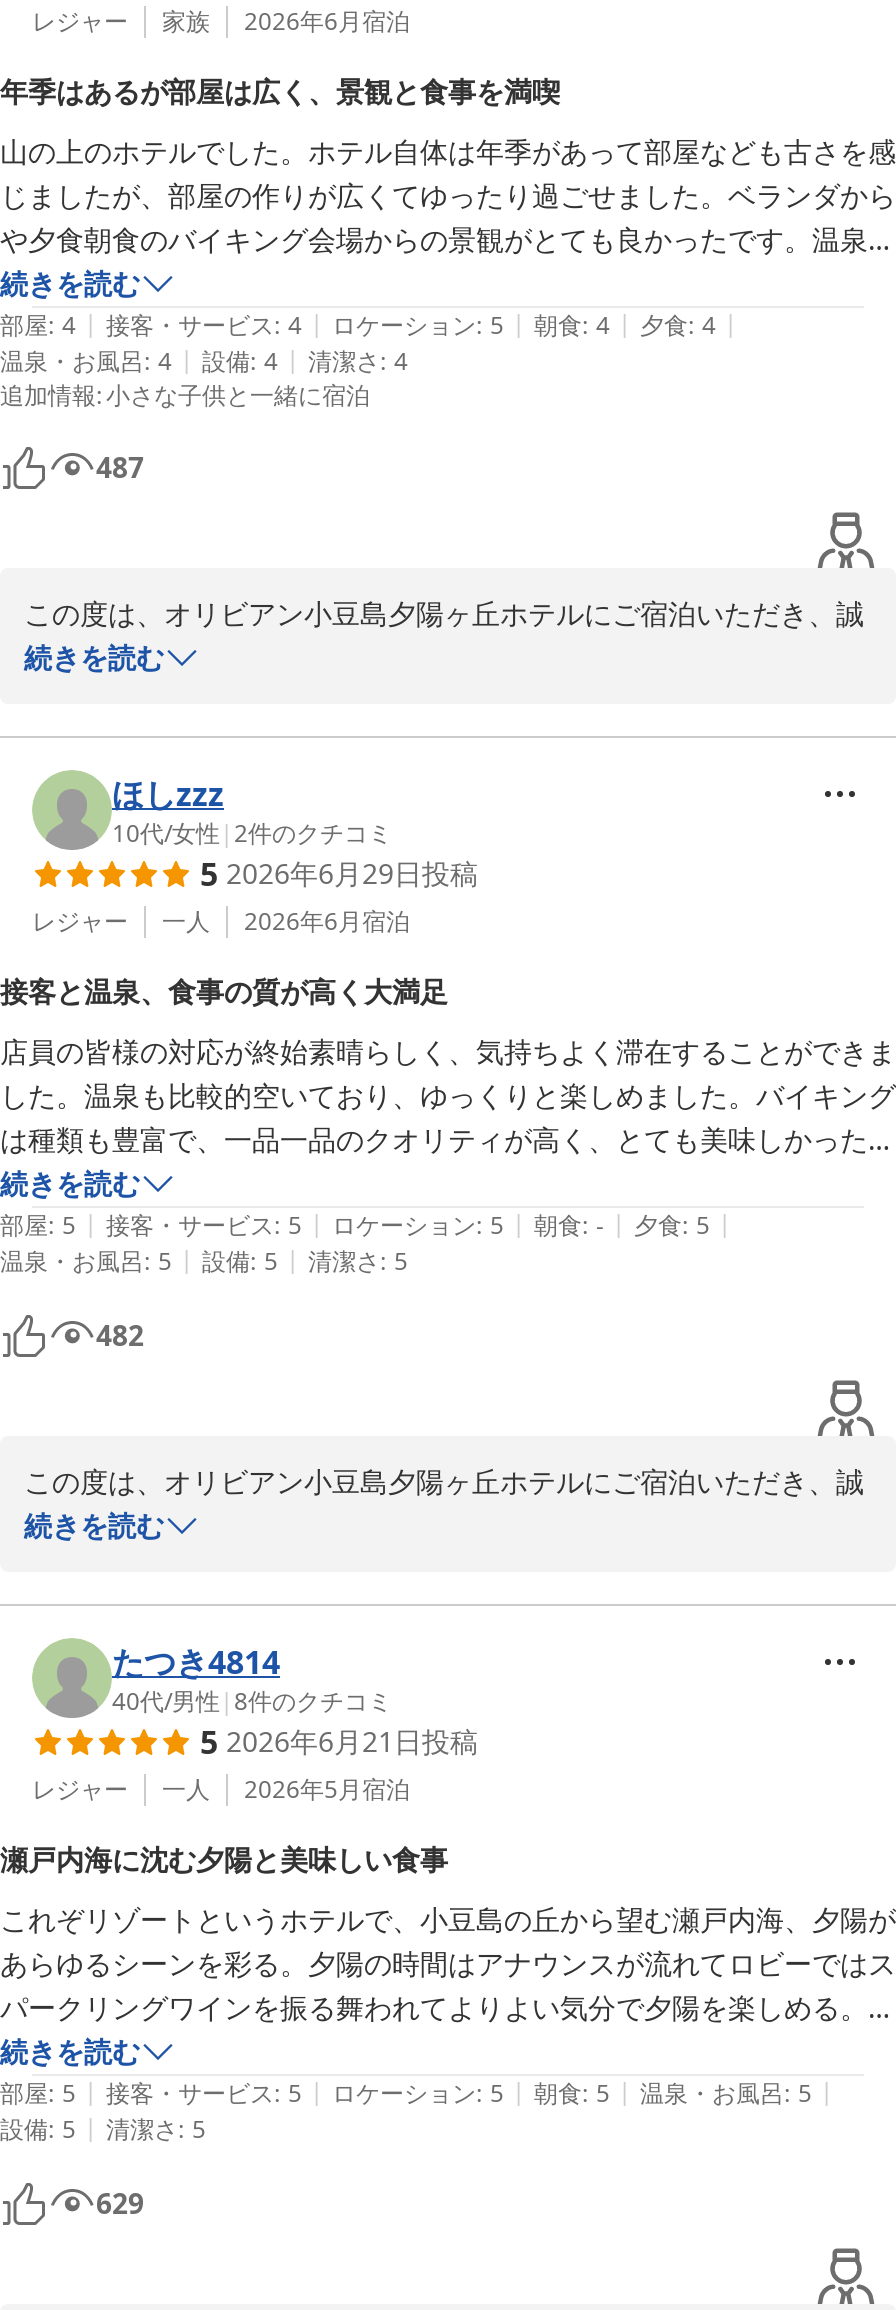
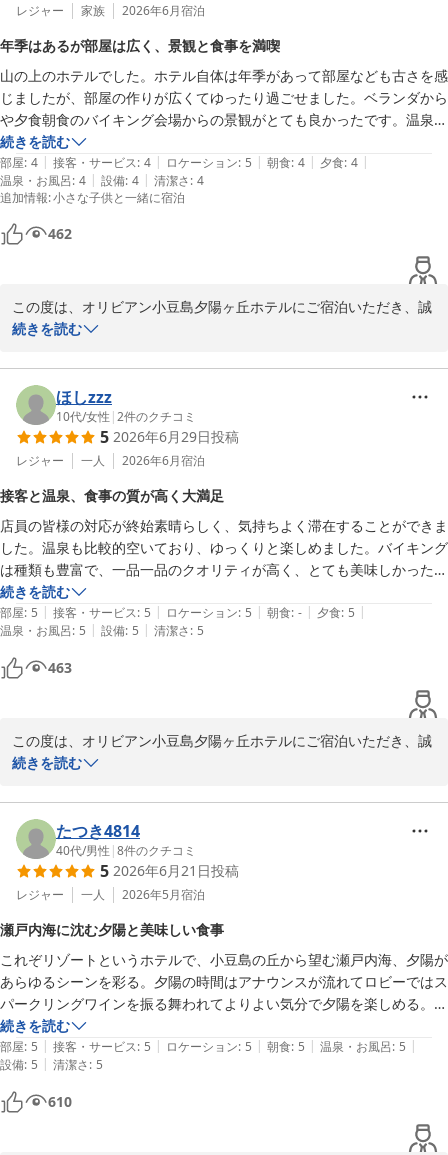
[96,448,144,486] 487 -> [48,224,72,243] 462
[96,1316,144,1354] 482 -> [48,658,72,677] 463
[96,2184,144,2222] 629 -> [48,1092,72,1111] 610

